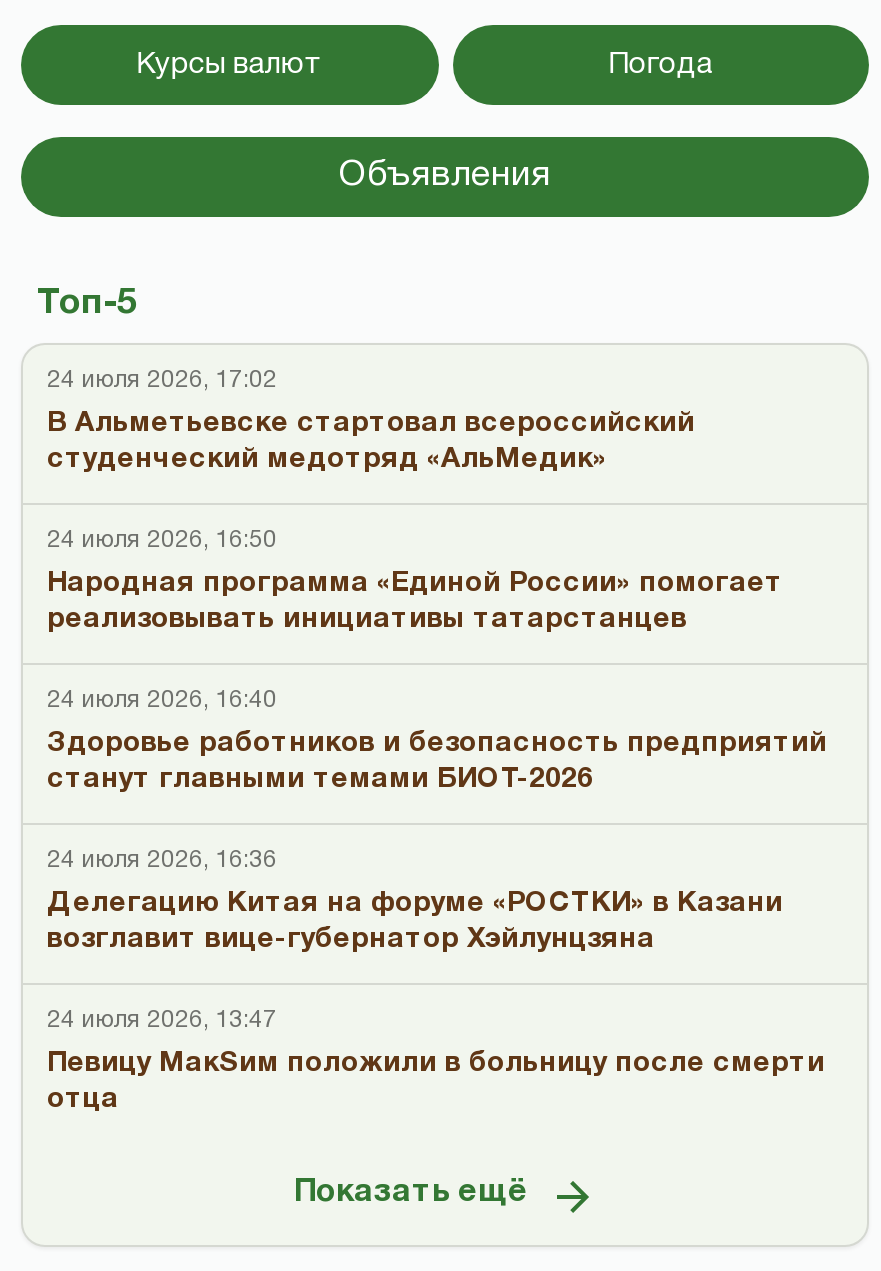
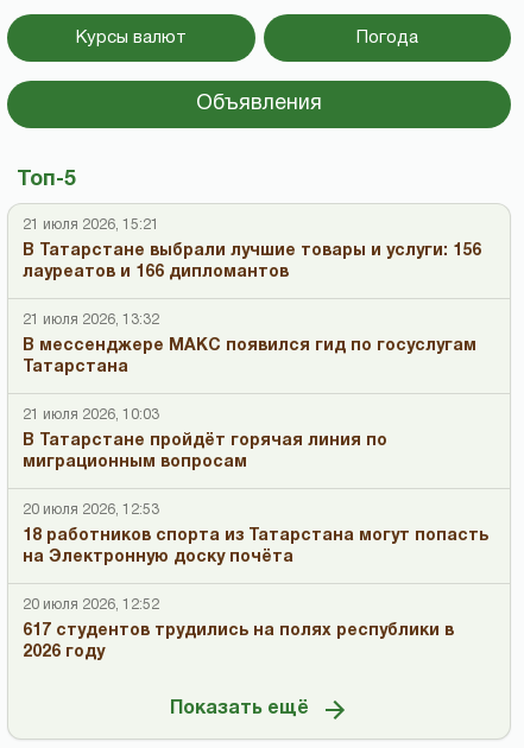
[47,369,277,391] 24 июля 2026, 17:02 -> [23,219,159,232] 21 июля 2026, 15:21
[47,411,695,473] В Альметьевске стартовал всероссийский | студенческий медотряд «АльМедик» -> [23,244,481,280] В Татарстане выбрали лучшие товары и услуги: 156 | лауреатов и 166 дипломантов
[47,529,277,551] 24 июля 2026, 16:50 -> [23,314,159,327] 21 июля 2026, 13:32
[47,571,783,633] Народная программа «Единой России» помогает | реализовывать инициативы татарстанцев -> [23,338,476,375] В мессенджере МАКС появился гид по госуслугам | Татарстана
[47,689,277,711] 24 июля 2026, 16:40 -> [23,409,159,422] 21 июля 2026, 10:03
[47,731,827,793] Здоровье работников и безопасность предприятий | станут главными темами БИОТ-2026 -> [23,433,387,470] В Татарстане пройдёт горячая линия по | миграционным вопросам
[47,849,277,871] 24 июля 2026, 16:36 -> [23,504,159,517] 20 июля 2026, 12:53
[47,891,783,953] Делегацию Китая на форуме «РОСТКИ» в Казани | возглавит вице-губернатор Хэйлунцзяна -> [23,528,488,565] 18 работников спорта из Татарстана могут попасть | на Электронную доску почёта
[47,1009,277,1031] 24 июля 2026, 13:47 -> [23,599,159,612] 20 июля 2026, 12:52
[47,1051,825,1113] Певицу МакSим положили в больницу после смерти | отца -> [23,623,454,660] 617 студентов трудились на полях республики в | 2026 году

